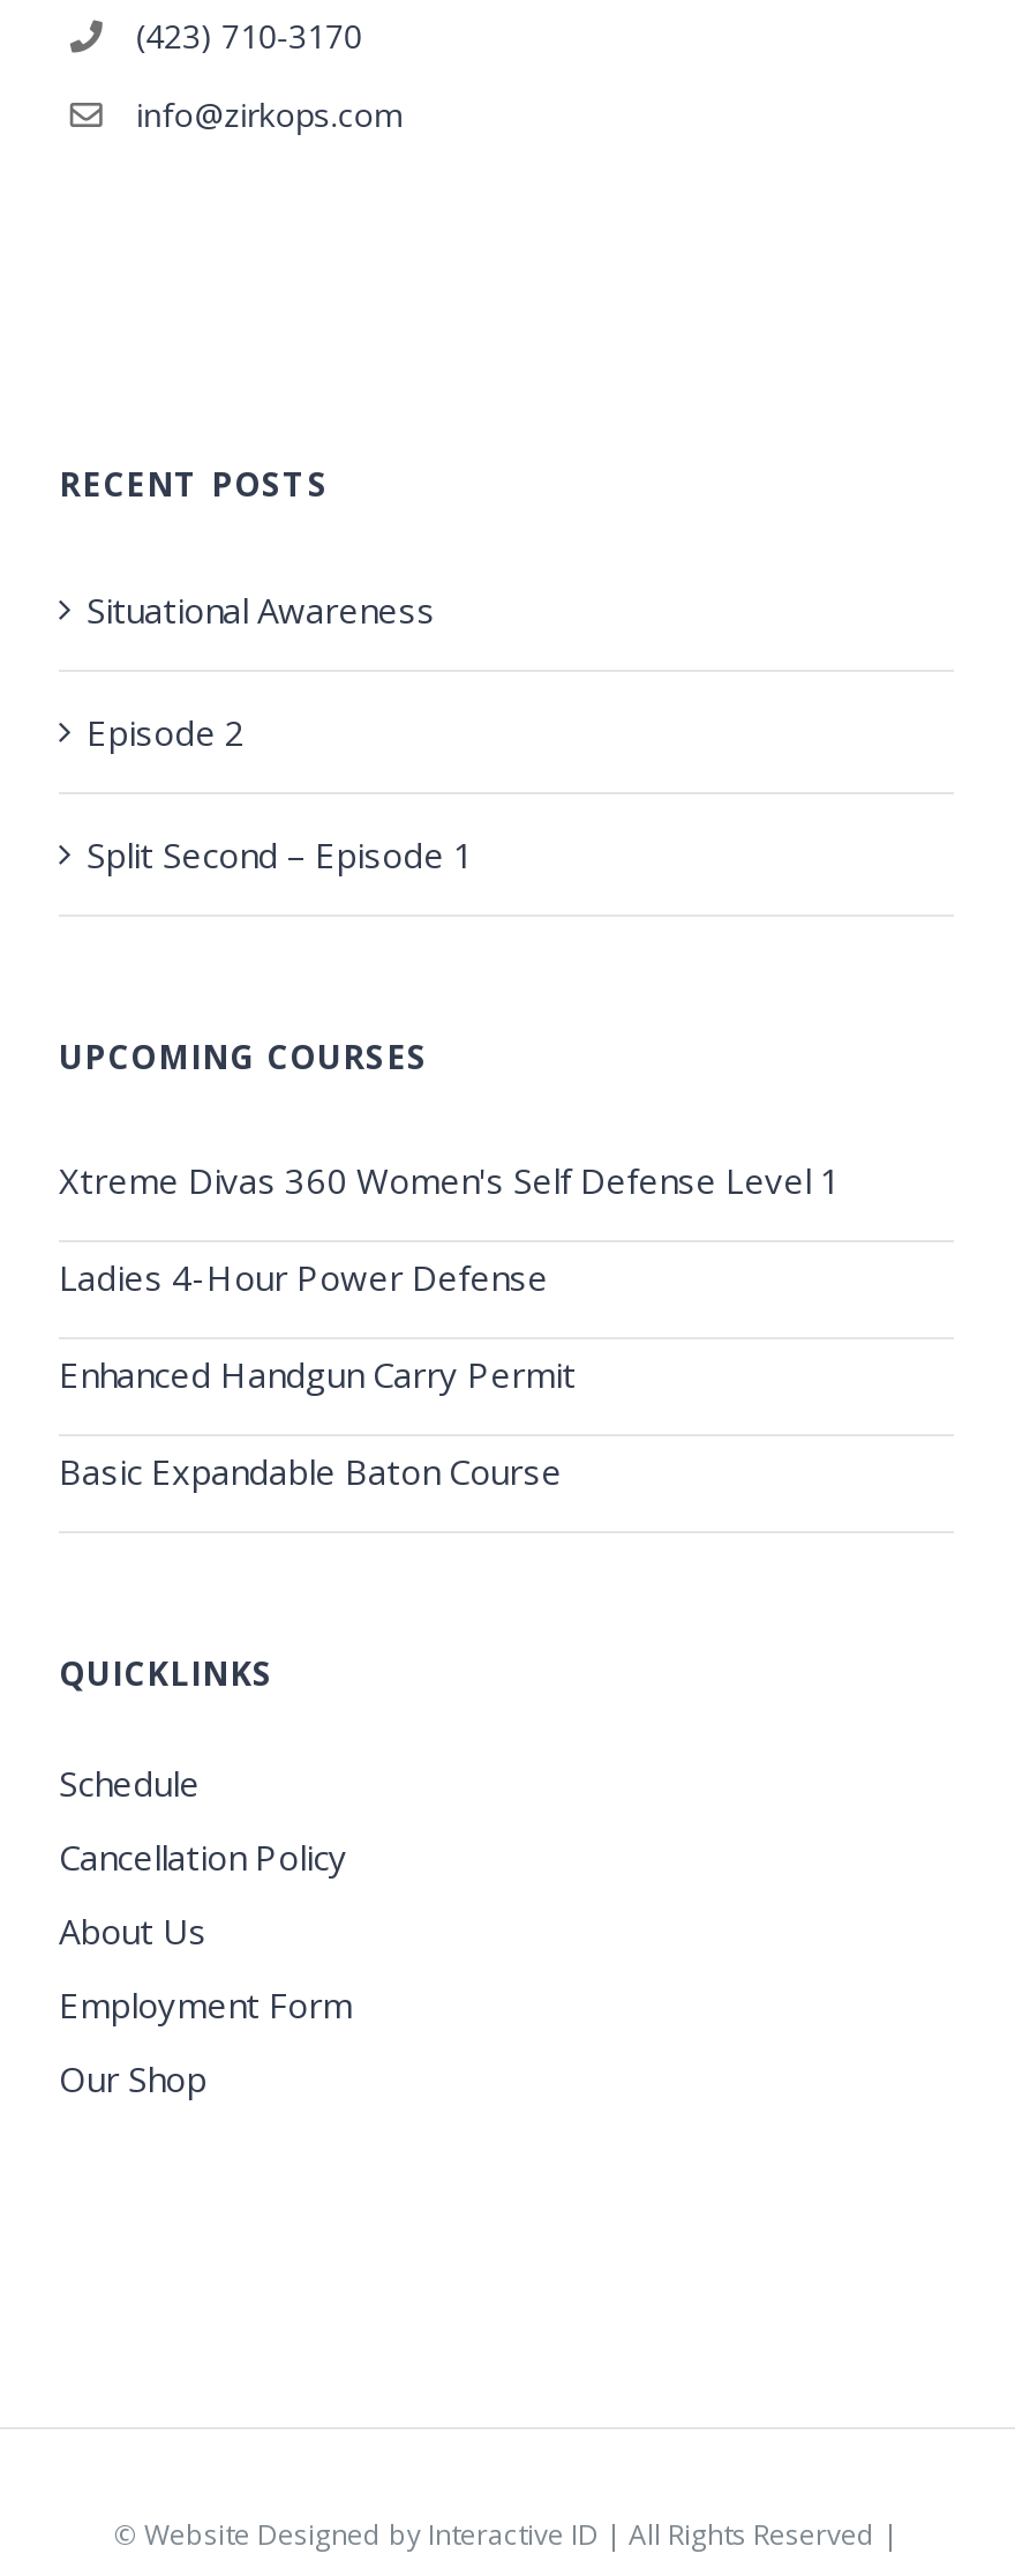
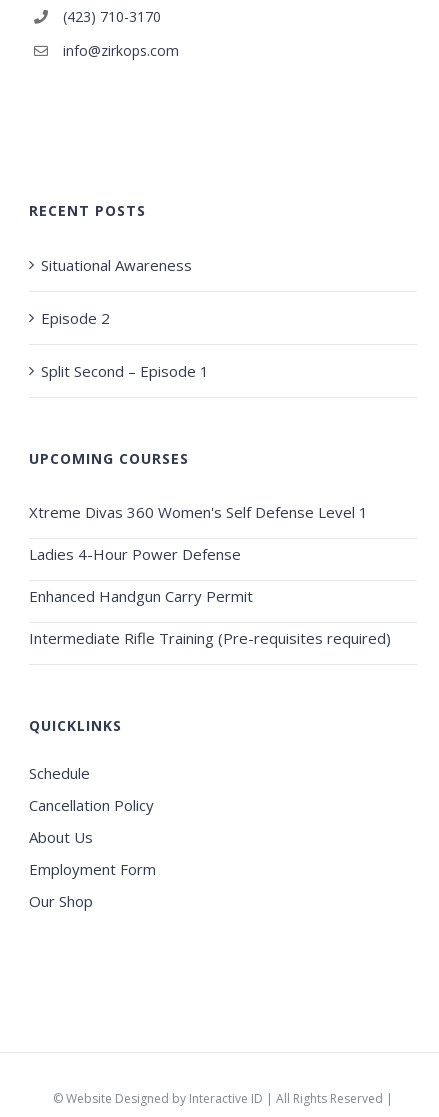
[59,1448,562,1494] Basic Expandable Baton Course -> [29,628,391,648] Intermediate Rifle Training (Pre-requisites required)

